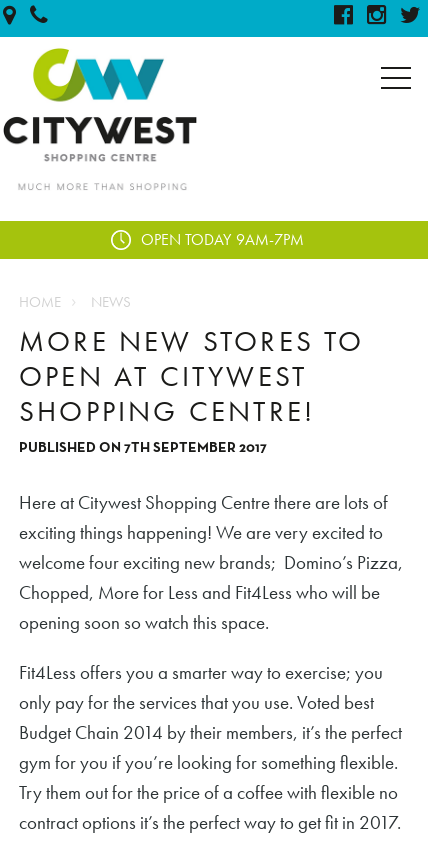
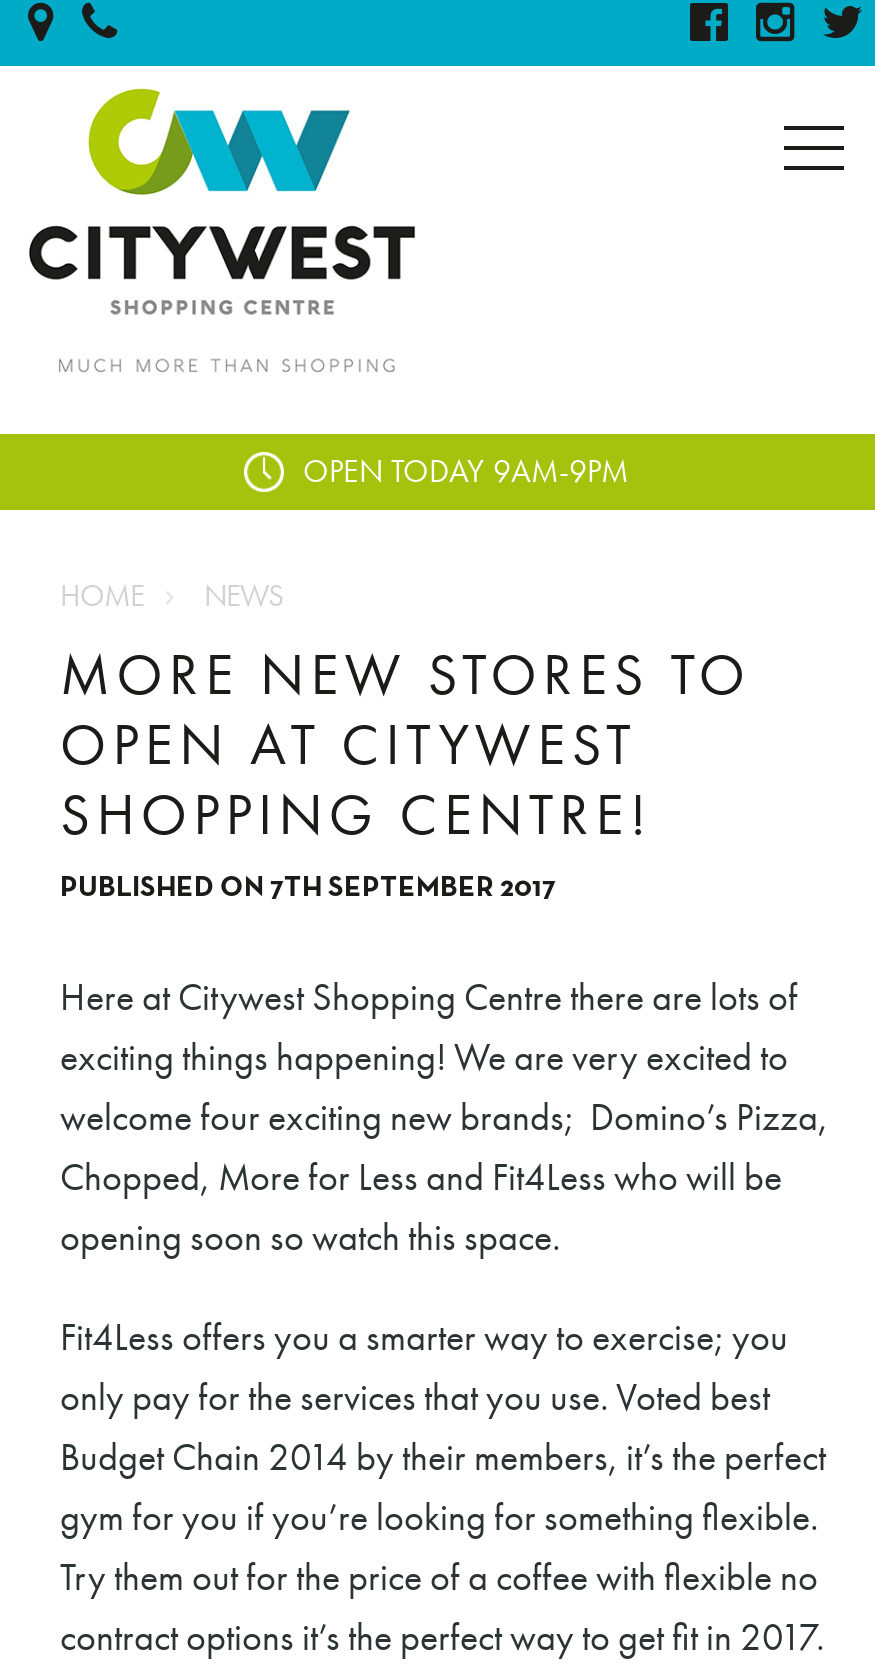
[140,228,303,249] OPEN TODAY 9AM-7PM -> [303,449,629,491] OPEN TODAY 9AM-9PM

